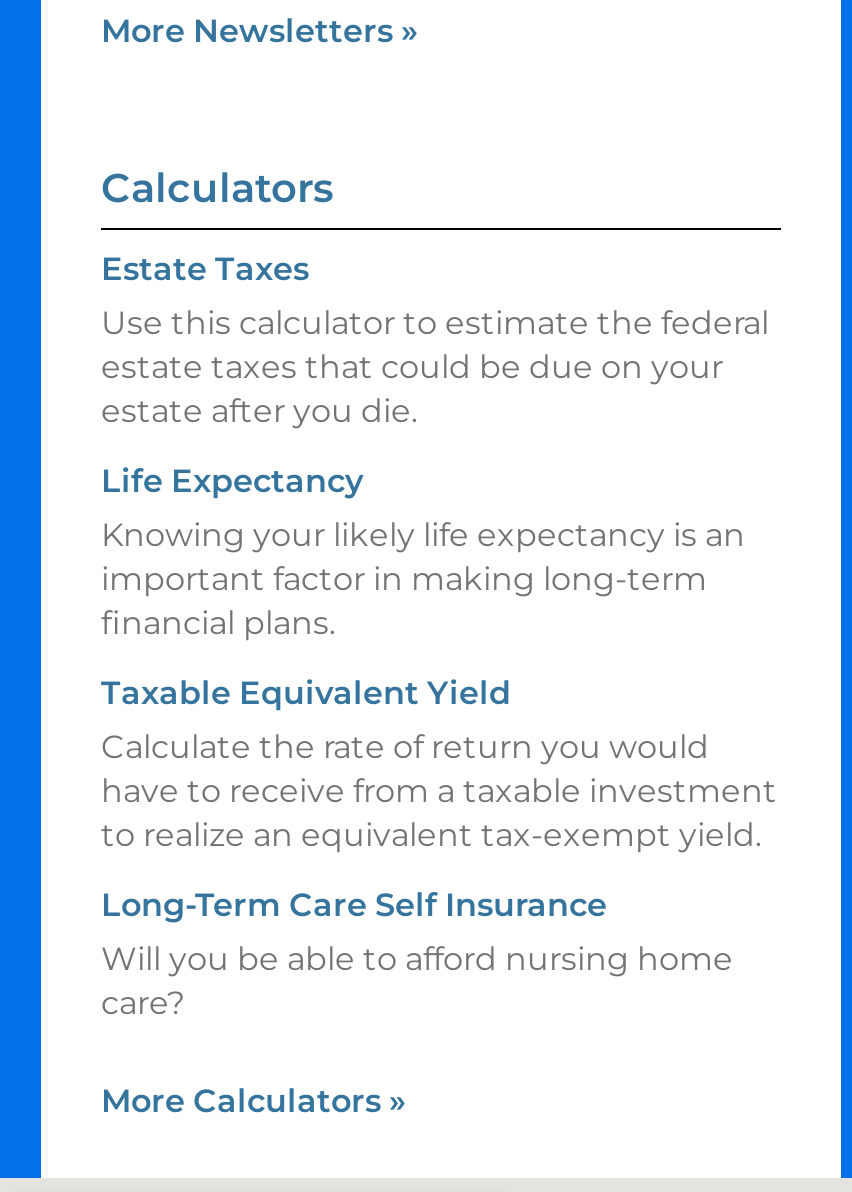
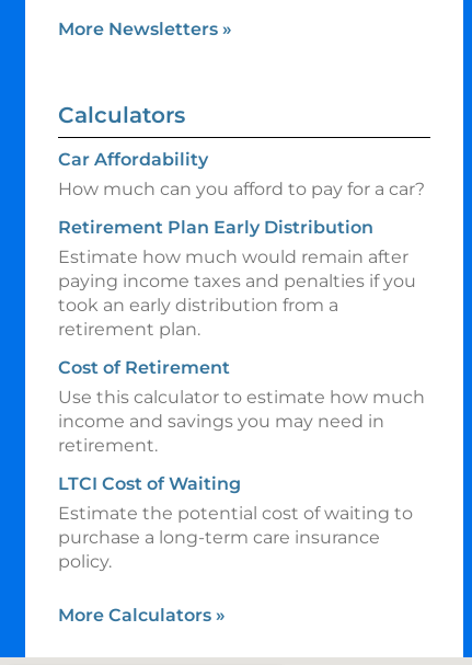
[101,250,769,430] Estate Taxes | Use this calculator to estimate the federal | estate taxes that could be due on your | estate after you die. -> [58,149,425,199] Car Affordability | How much can you afford to pay for a car?
[101,462,745,642] Life Expectancy | Knowing your likely life expectancy is an | important factor in making long-term | financial plans. -> [58,217,416,340] Retirement Plan Early Distribution | Estimate how much would remain after | paying income taxes and penalties if you | took an early distribution from a | retirement plan.
[101,674,777,854] Taxable Equivalent Yield | Calculate the rate of return you would | have to receive from a taxable investment | to realize an equivalent tax-exempt yield. -> [58,357,425,456] Cost of Retirement | Use this calculator to estimate how much | income and savings you may need in | retirement.
[101,886,733,1022] Long-Term Care Self Insurance | Will you be able to afford nursing home | care? -> [58,473,413,572] LTCI Cost of Waiting | Estimate the potential cost of waiting to | purchase a long-term care insurance | policy.

